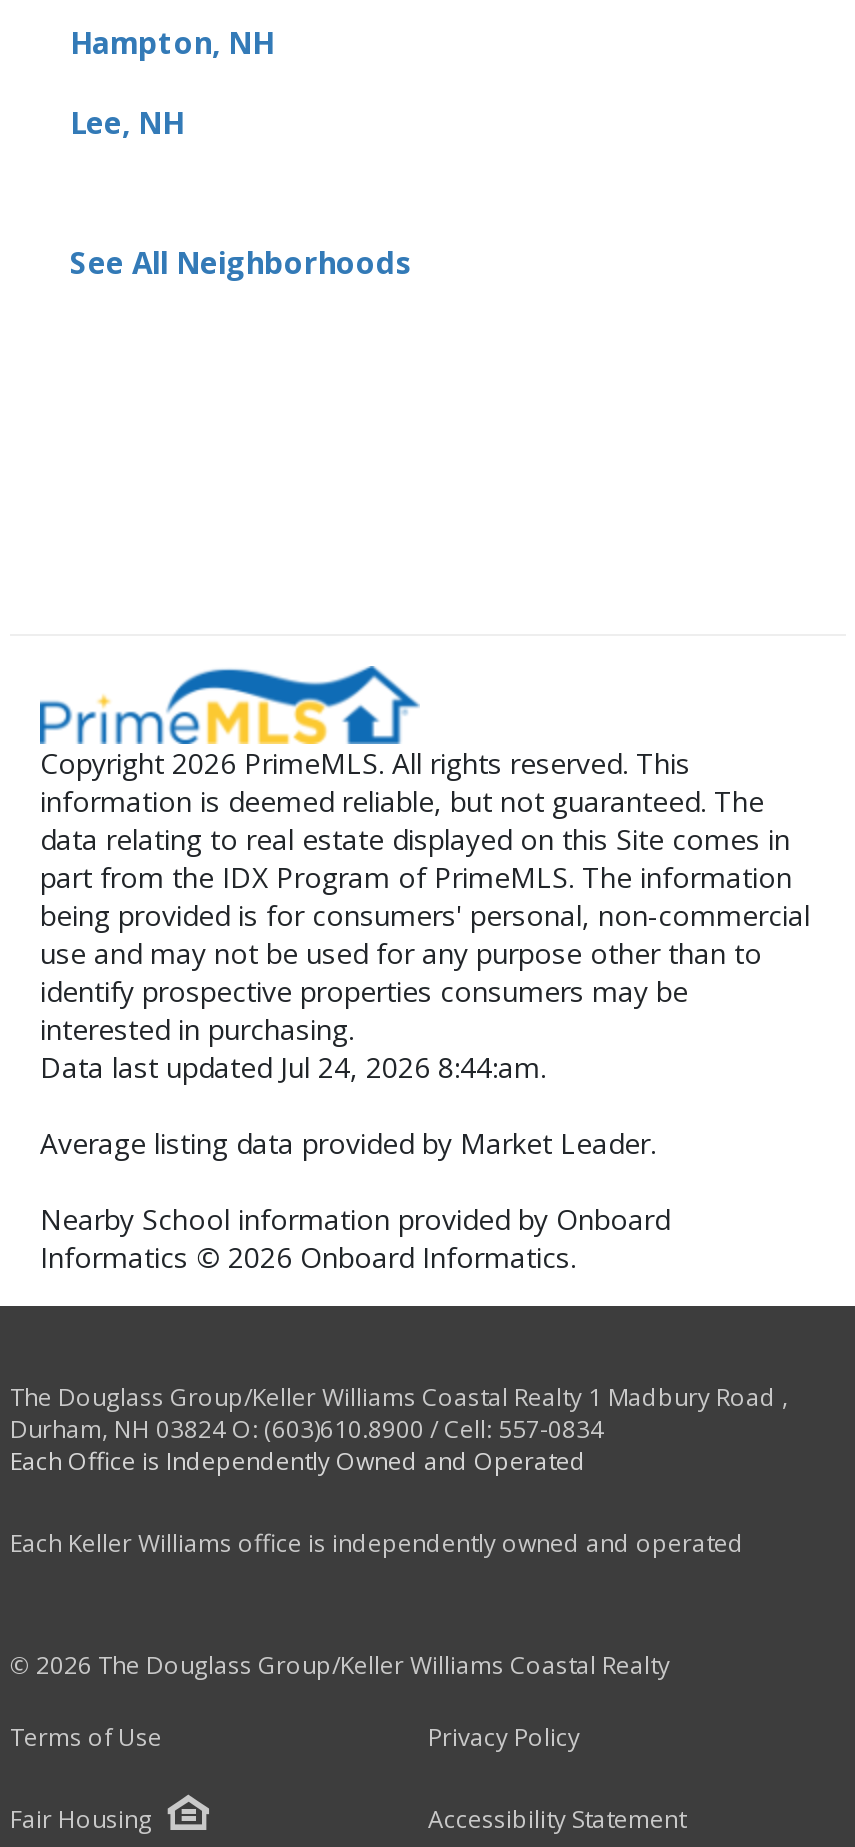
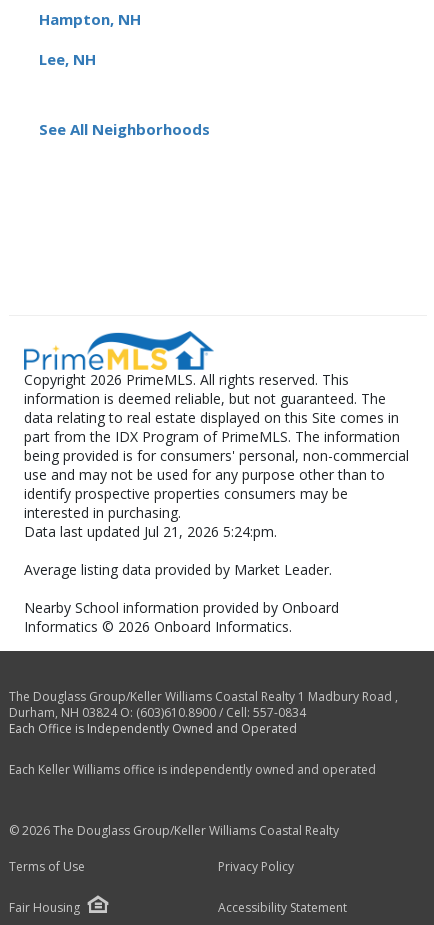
[40,1048,546,1086] Data last updated Jul 24, 2026 8:44:am. -> [24,522,277,541] Data last updated Jul 21, 2026 5:24:pm.

